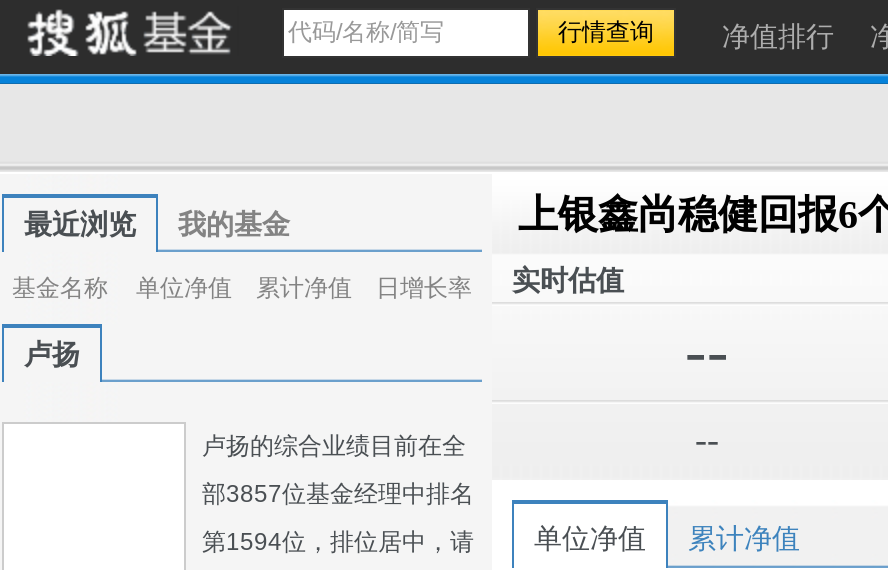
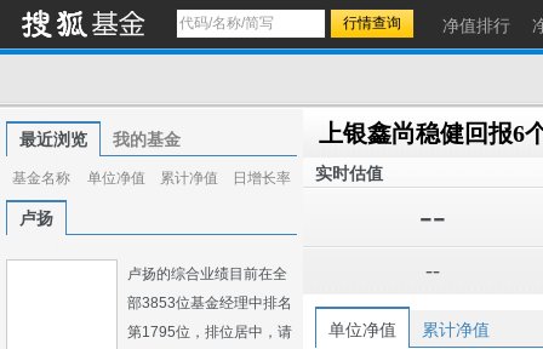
[202,480,474,508] 部3857位基金经理中排名 -> [127,294,292,311] 部3853位基金经理中排名
[202,528,474,556] 第1594位，排位居中，请 -> [127,324,292,341] 第1795位，排位居中，请

